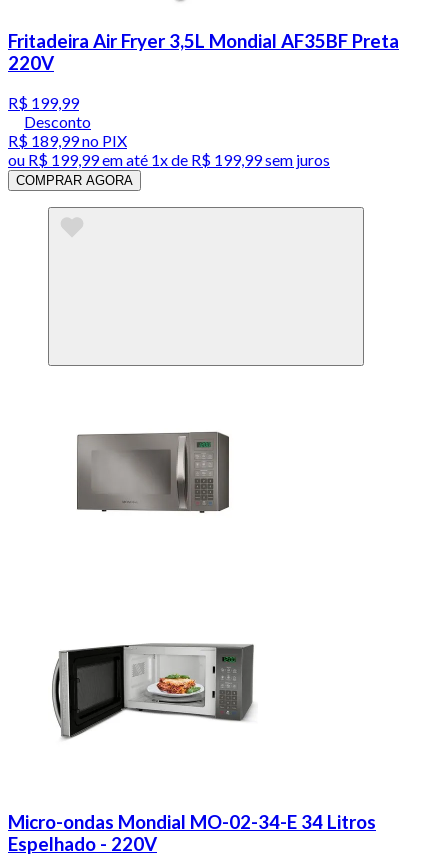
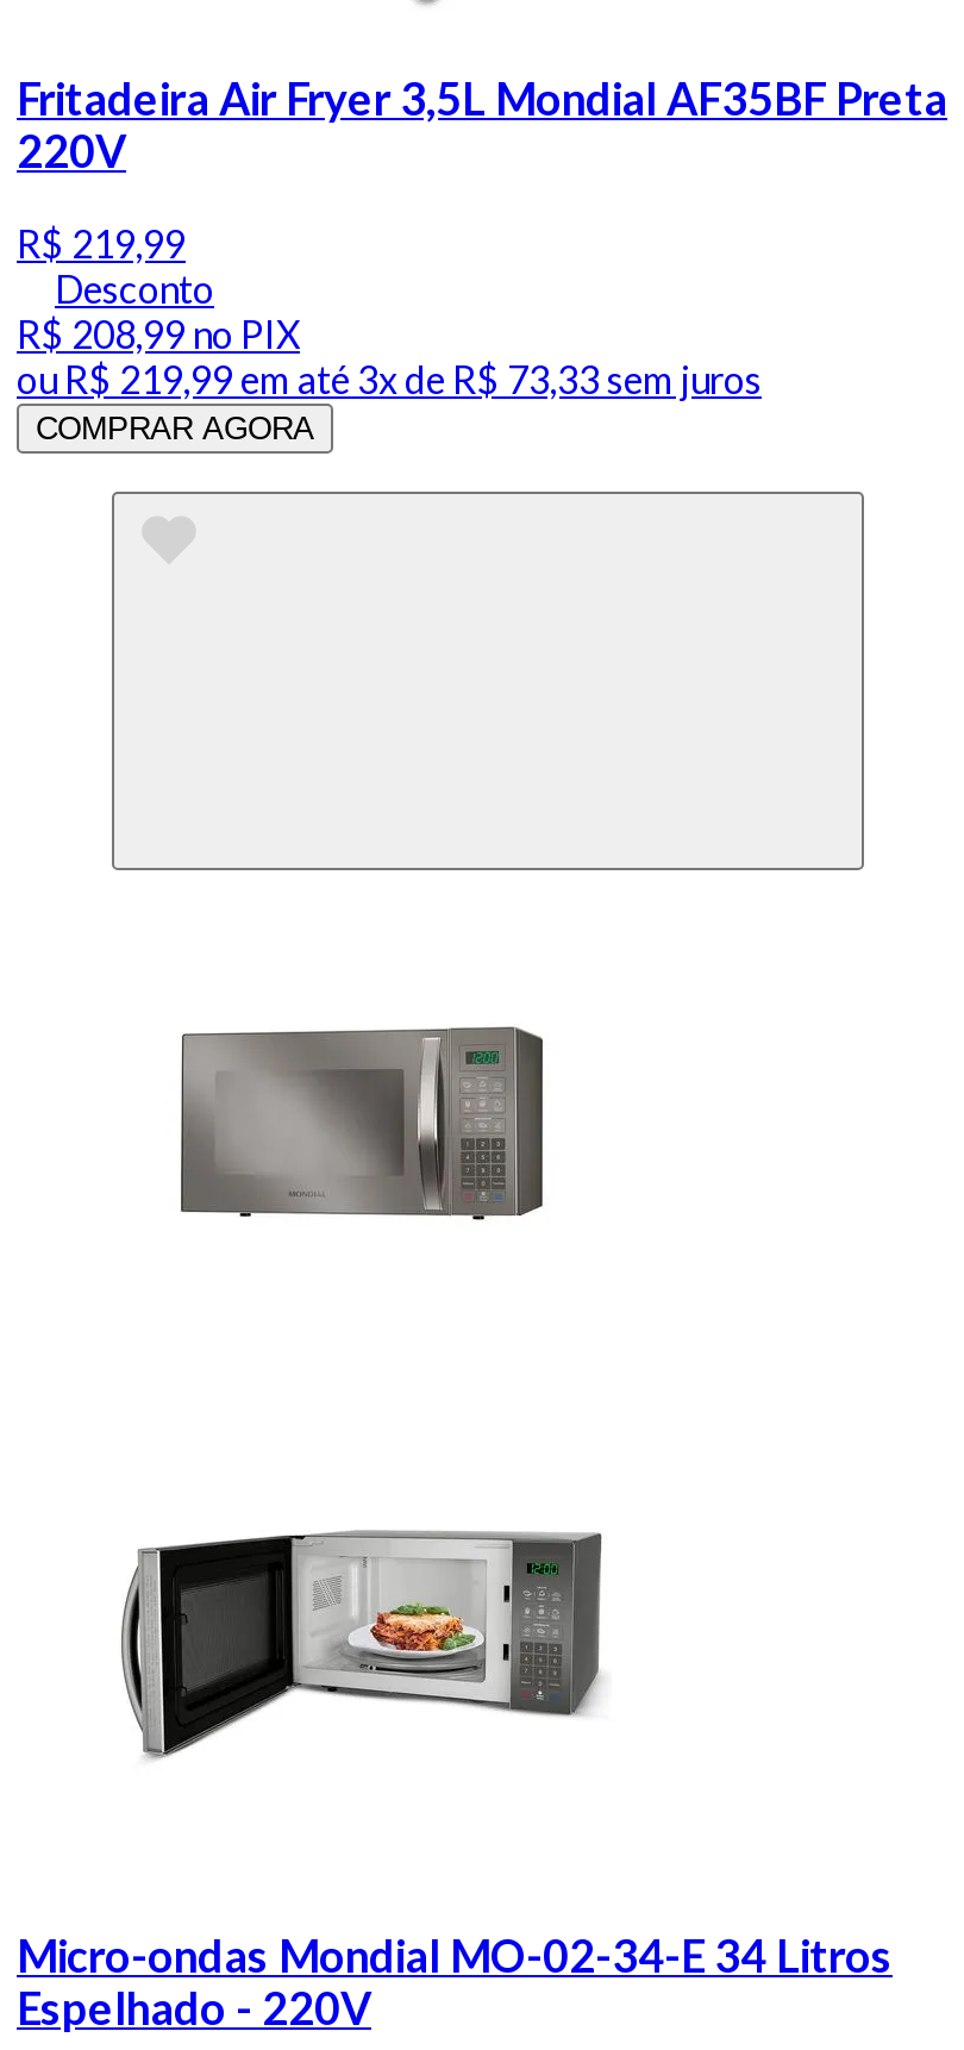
[8,93,79,112] R$ 199,99 -> [17,221,186,266] R$ 219,99
[8,131,127,150] R$ 189,99 no PIX -> [17,311,300,357] R$ 208,99 no PIX
[8,150,330,169] ou R$ 199,99 em até 1x de R$ 199,99 sem juros -> [17,357,762,402] ou R$ 219,99 em até 3x de R$ 73,33 sem juros

